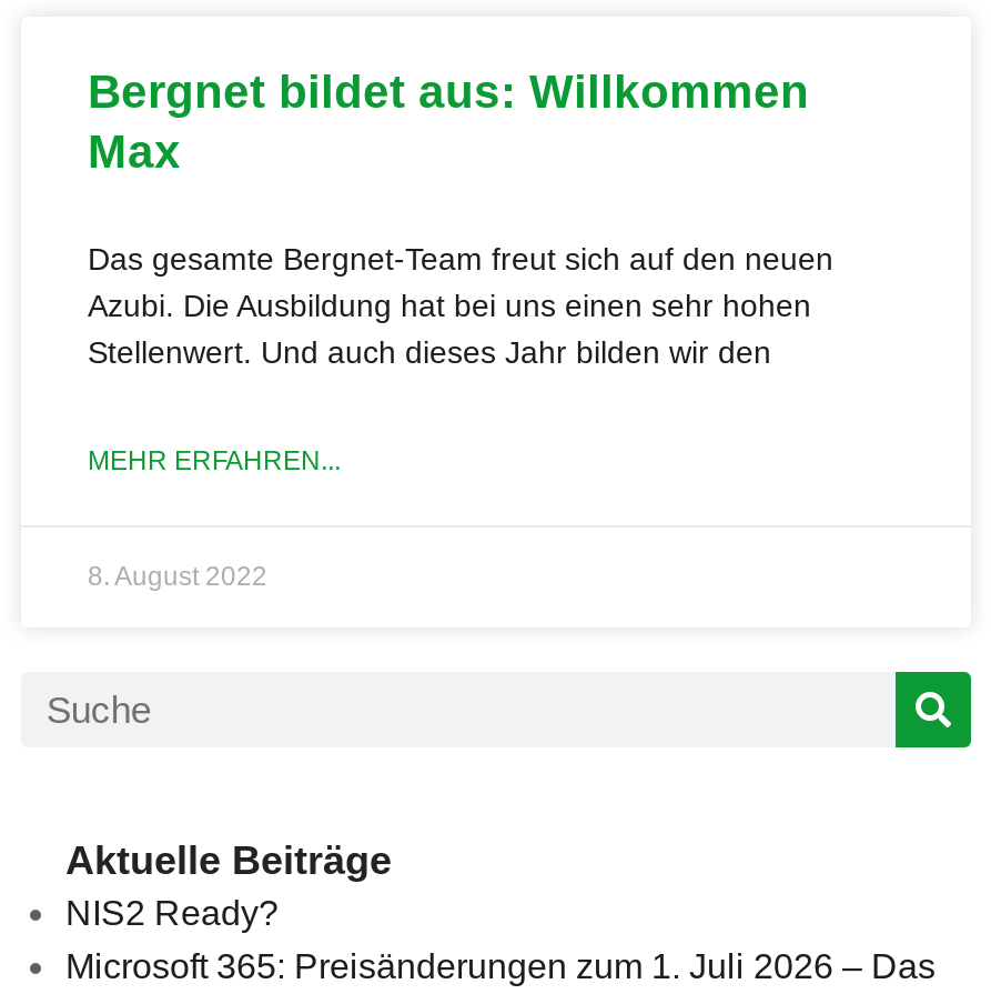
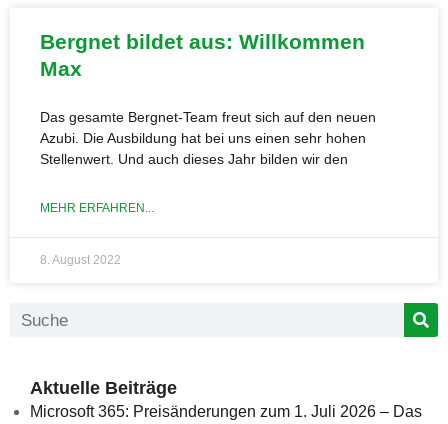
[65,895,279,932] NIS2 Ready? -> none

